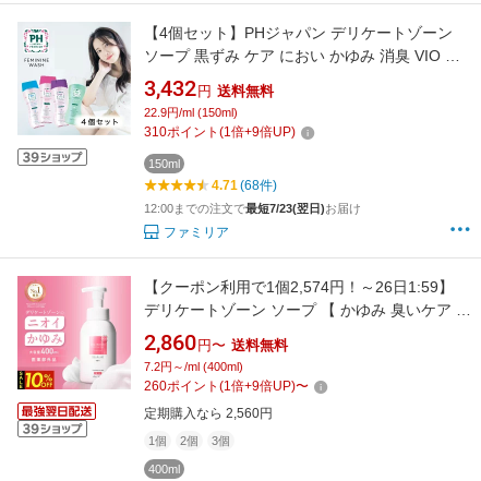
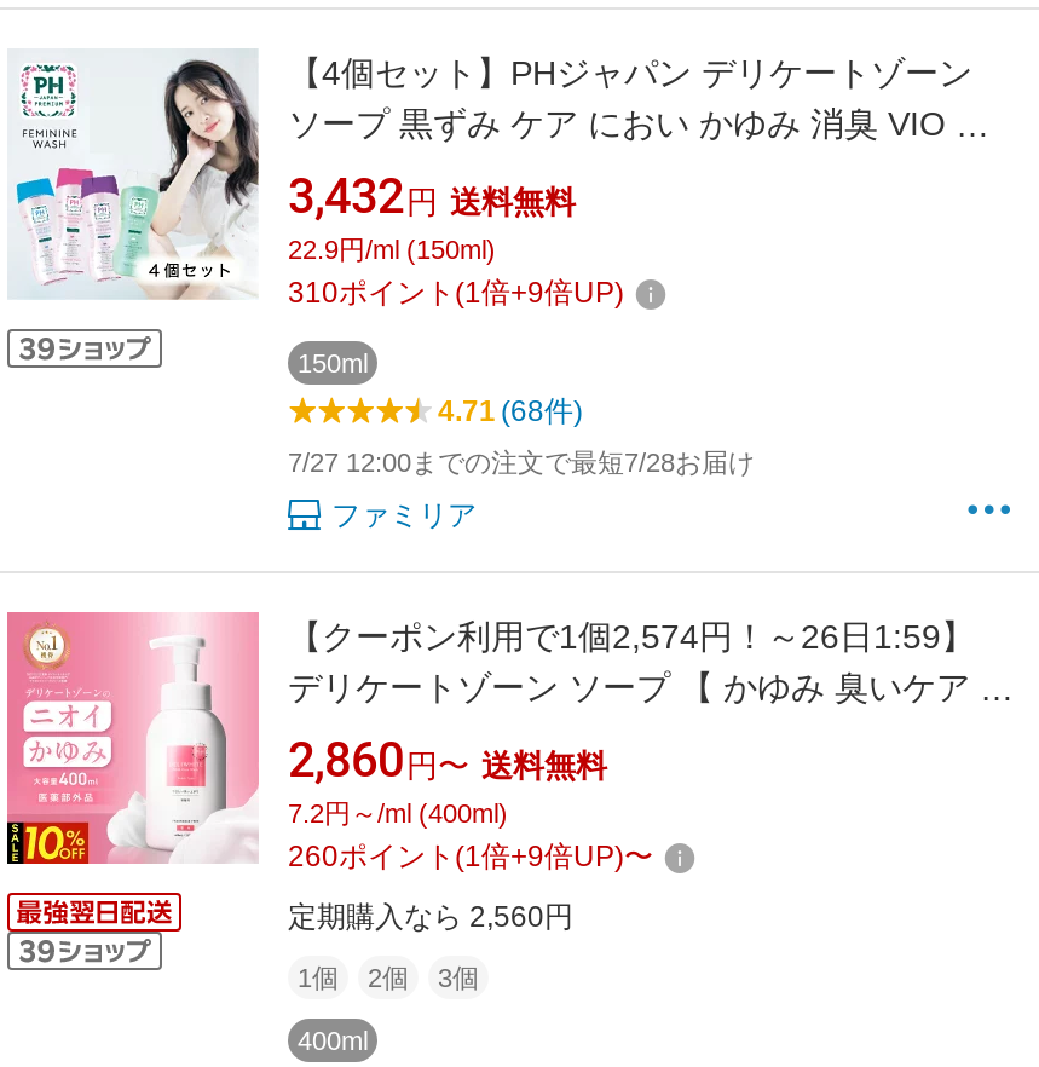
[144,202,361,215] 12:00までの注文で最短7/23(翌日)お届け -> [288,449,755,478] 7/27 12:00までの注文で最短7/28お届け

